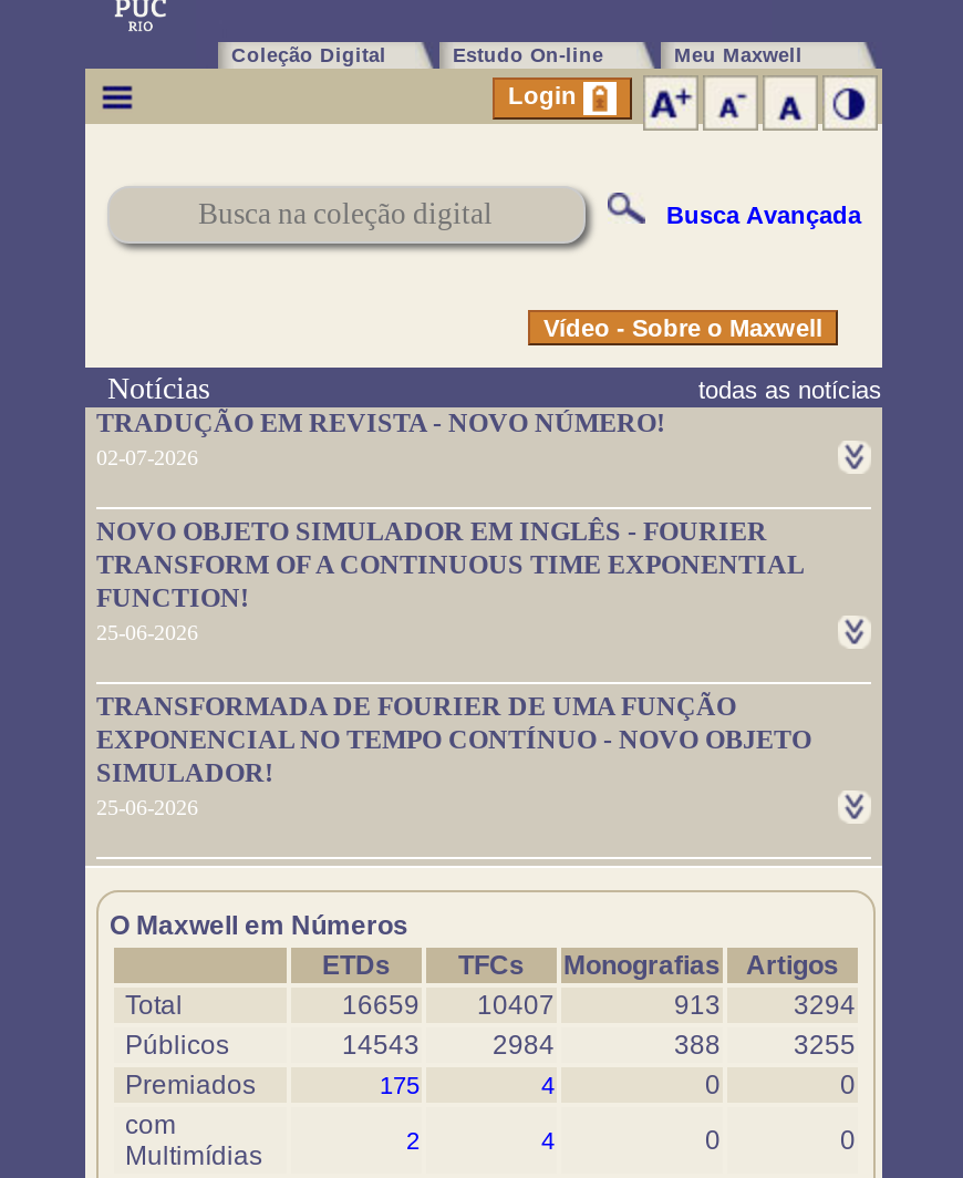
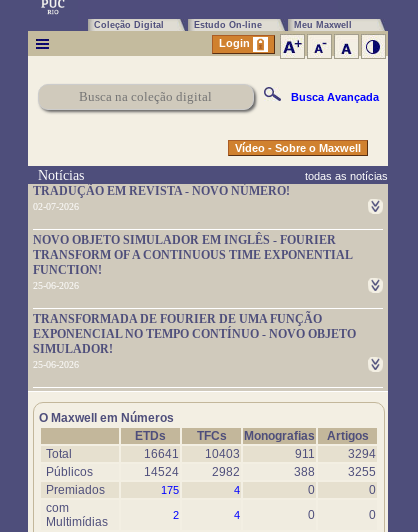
[342,990,420,1021] 16659 -> [144,447,179,461] 16641
[477,990,555,1021] 10407 -> [205,447,240,461] 10403
[674,990,721,1021] 913 -> [295,447,315,461] 911
[342,1030,420,1061] 14543 -> [144,465,179,479] 14524
[493,1030,555,1061] 2984 -> [212,465,240,479] 2982

